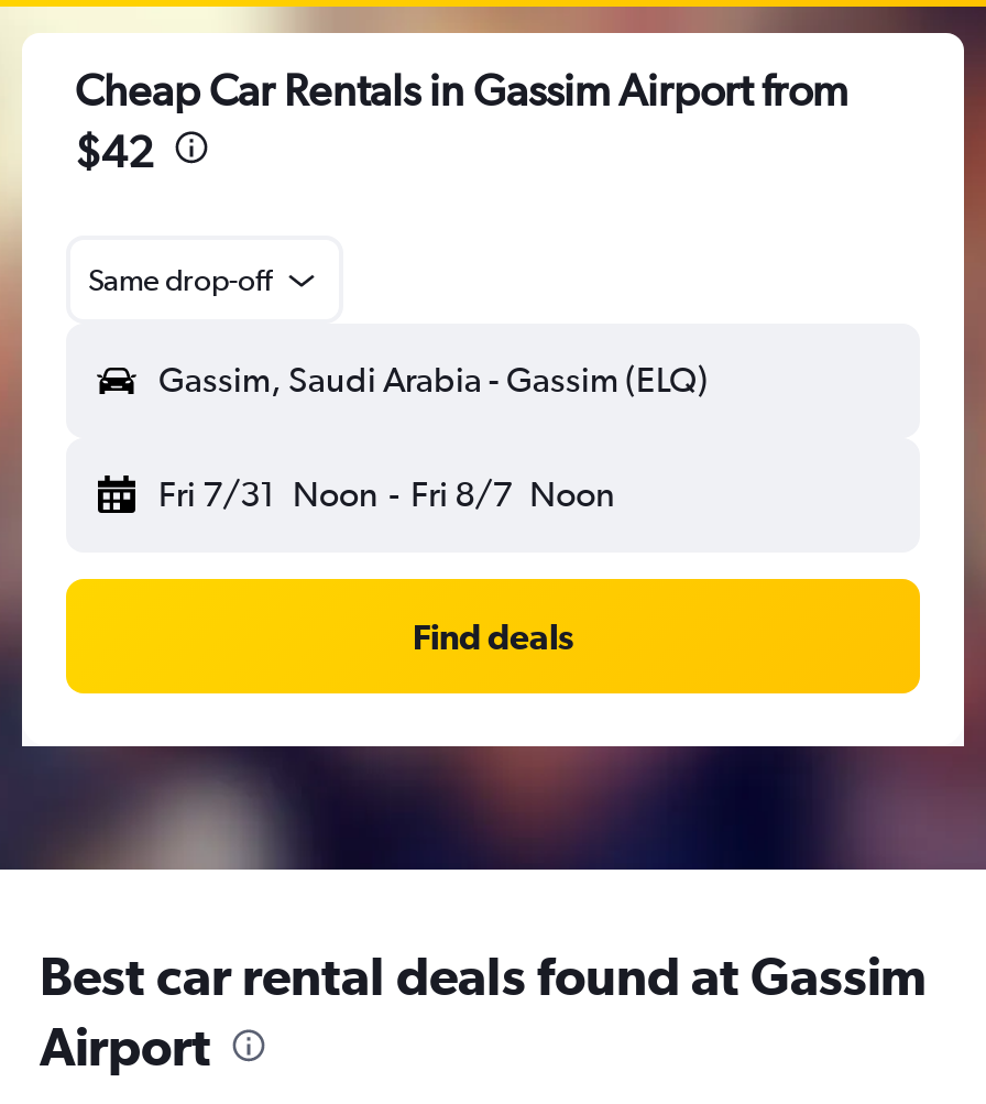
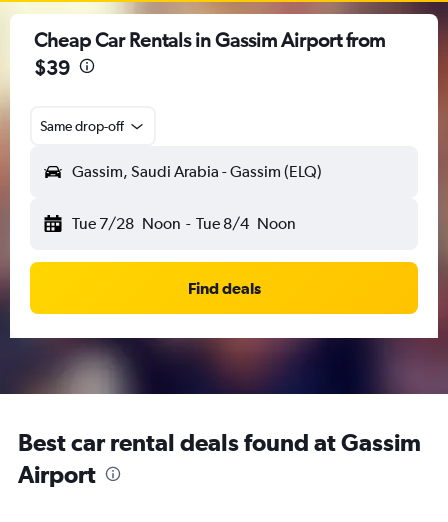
[75,125,154,176] $42 -> [34,56,70,79] $39
[158,473,615,515] Fri 7/31 Noon - Fri 8/7 Noon -> [72,214,296,233] Tue 7/28 Noon - Tue 8/4 Noon

